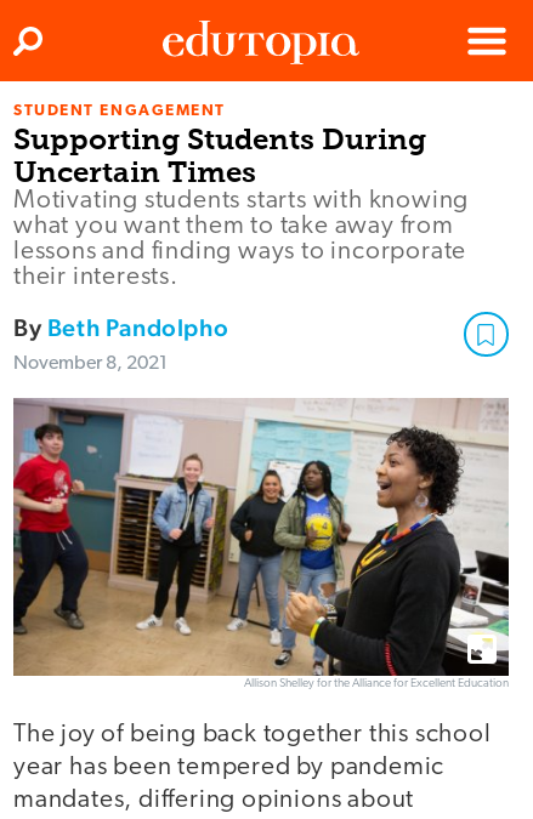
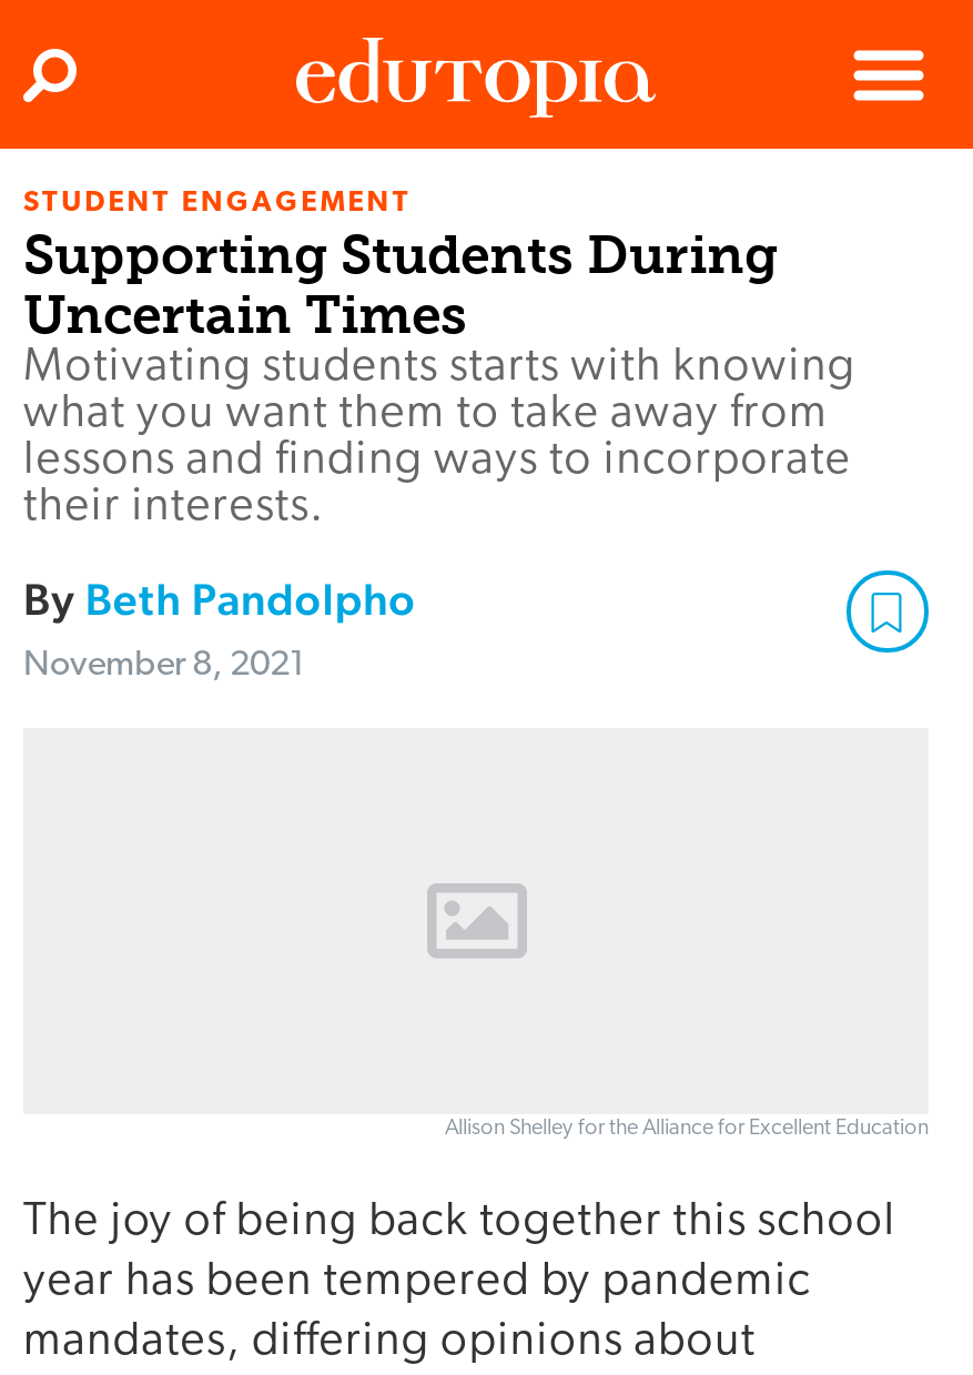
[12,398,510,677] [image] -> none

